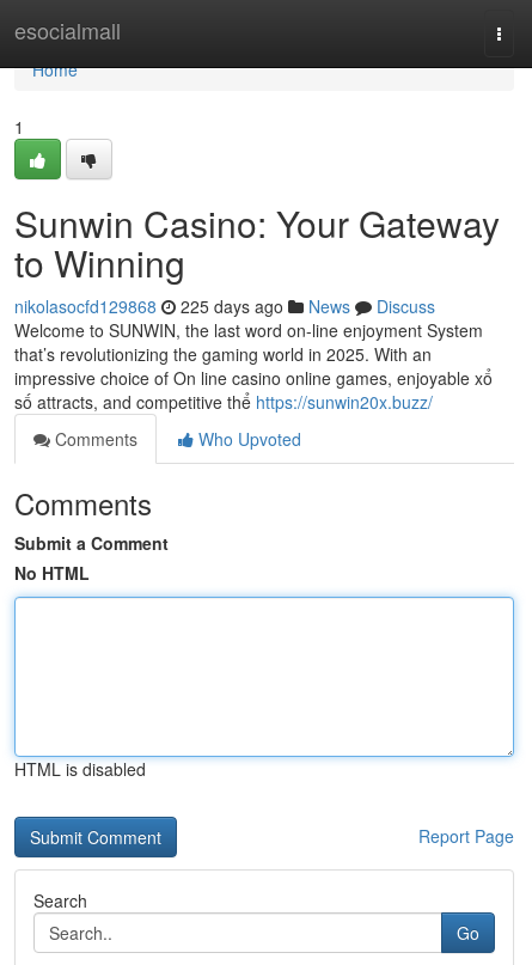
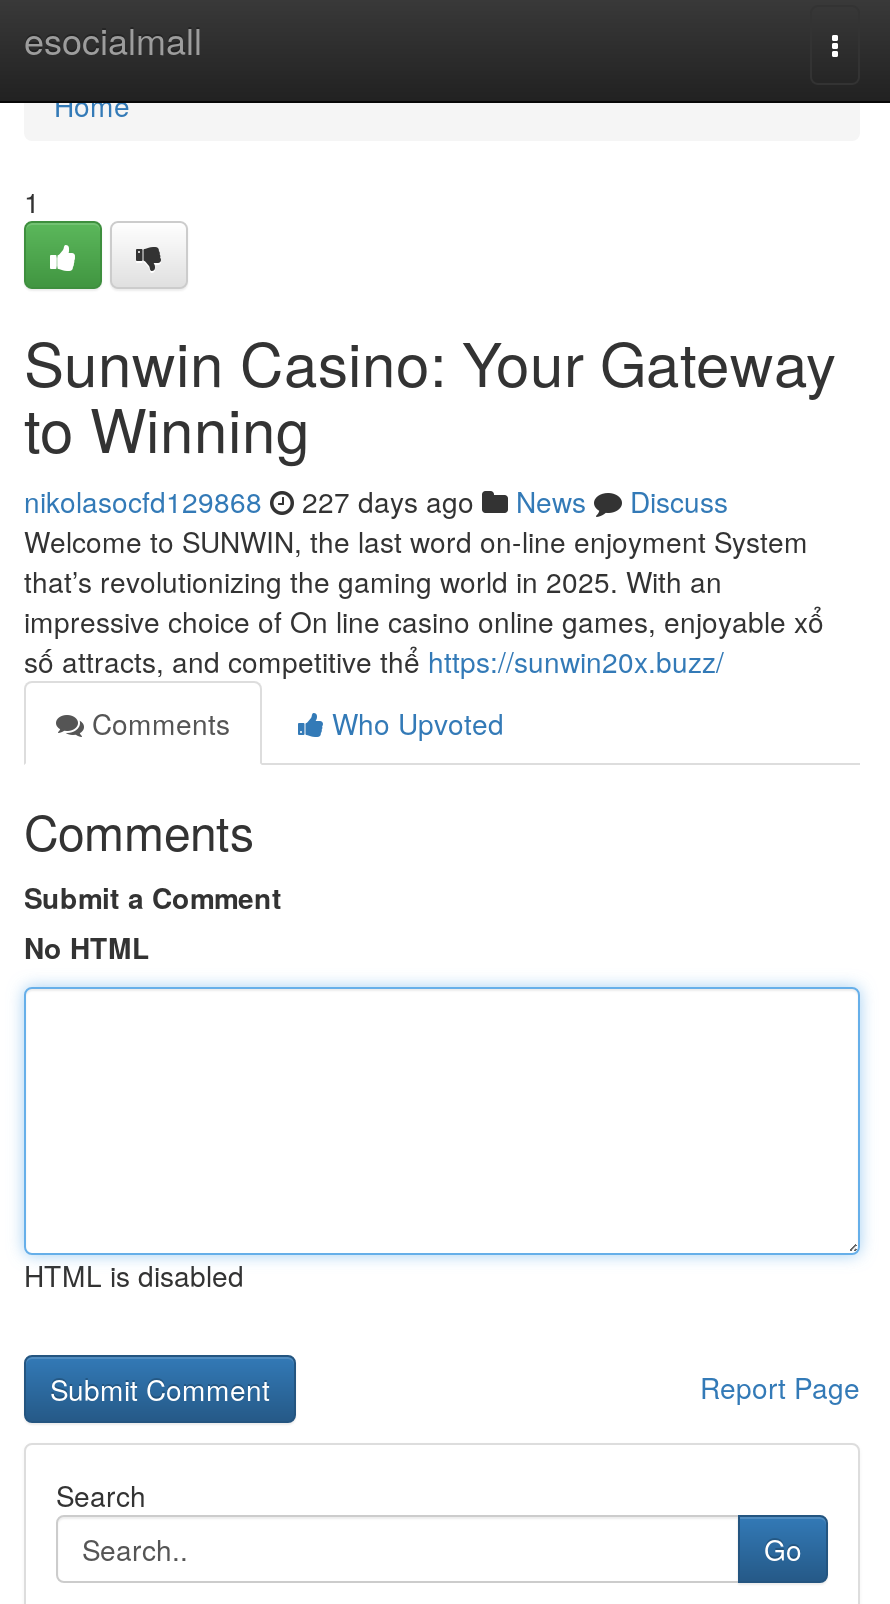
[14,294,435,318] nikolasocfd129868 225 days ago News Discuss -> [24,481,728,521] nikolasocfd129868 227 days ago News Discuss

